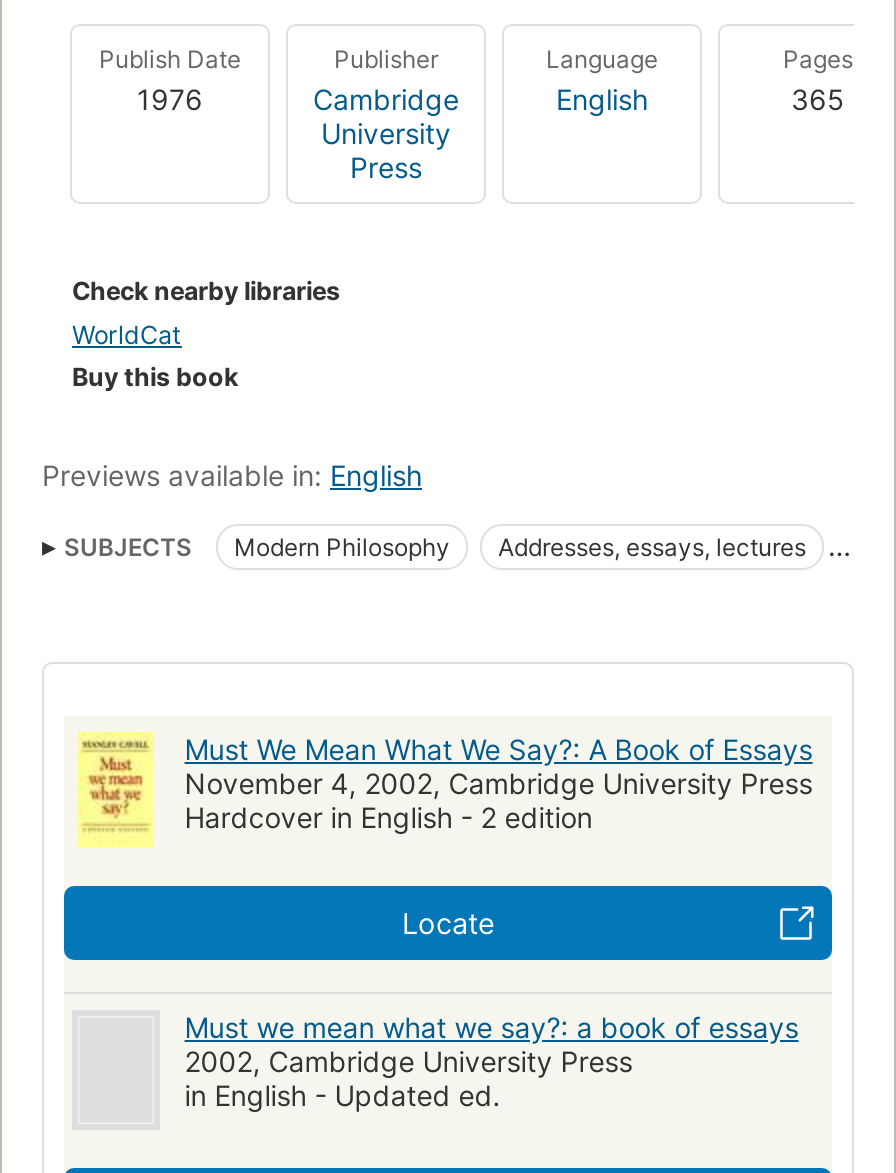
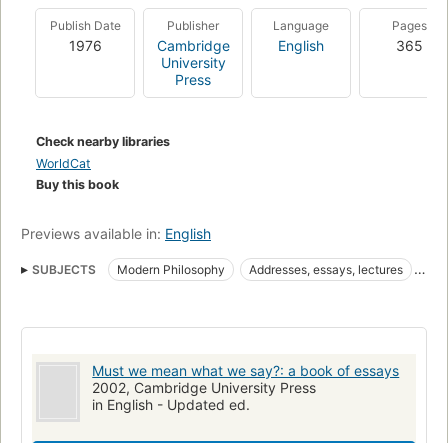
[78,731,813,940] [image] | Must We Mean What We Say?: A Book of Essays | November 4, 2002, Cambridge University Press | Hardcover in English - 2 edition | Locate -> none

